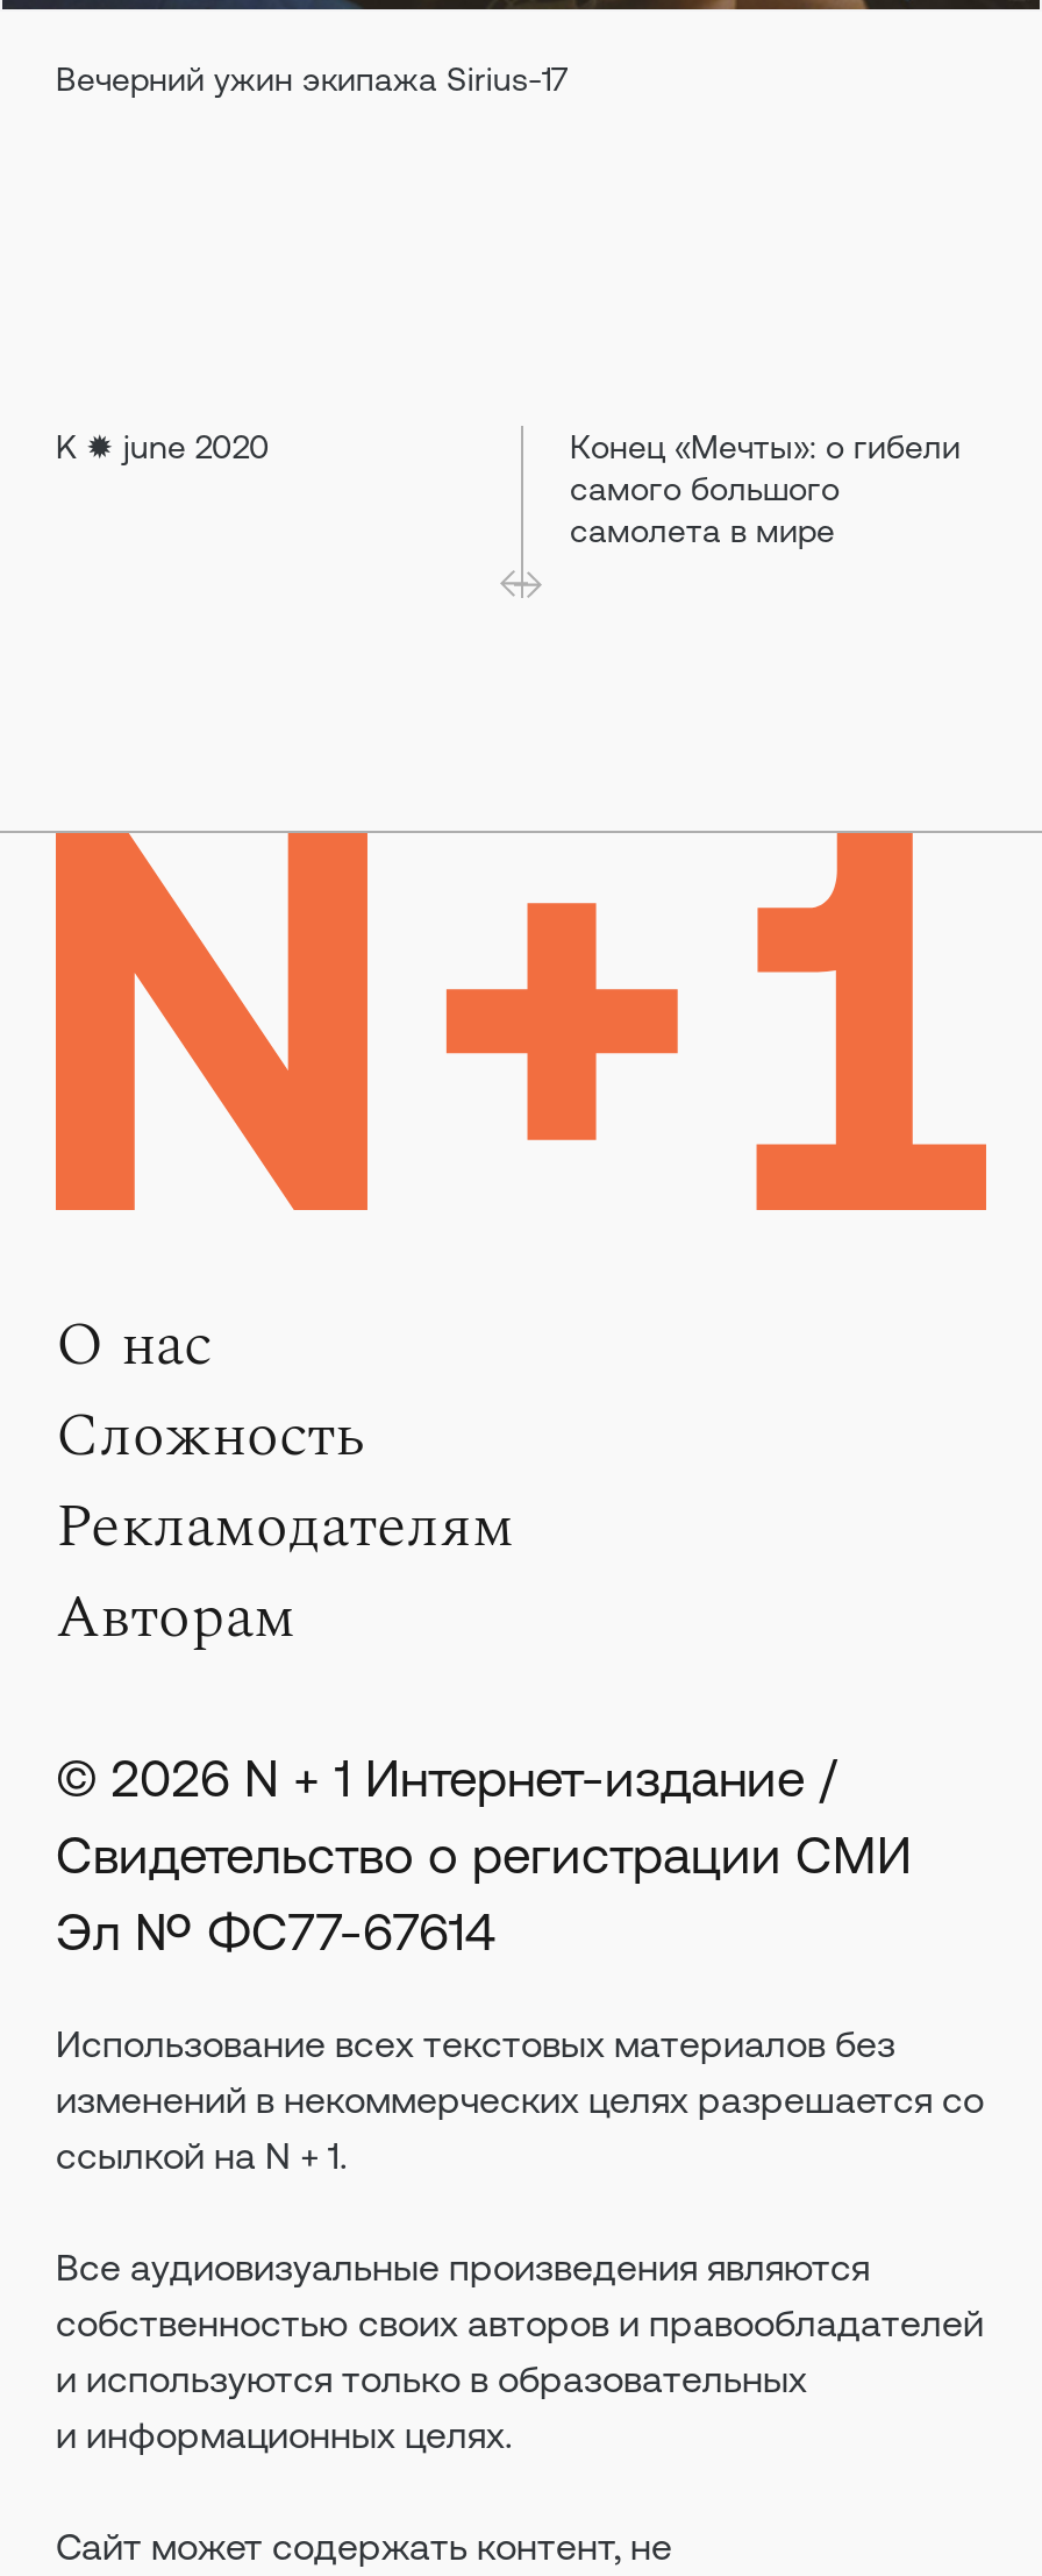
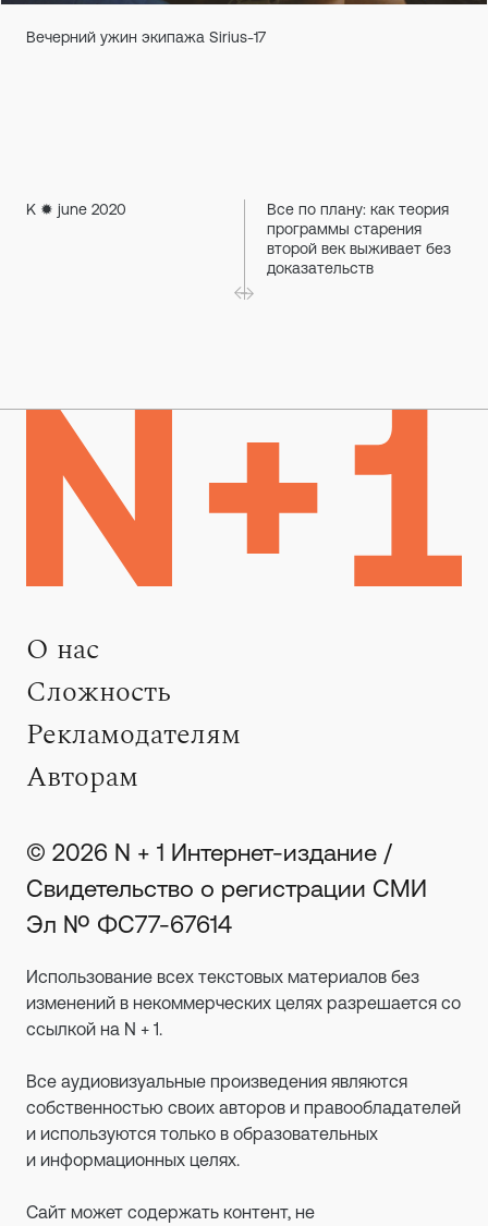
[570,427,961,548] Конец «Мечты»: о гибели | самого большого | самолета в мире -> [267,200,451,276] Все по плану: как теория | программы старения | второй век выживает без | доказательств

